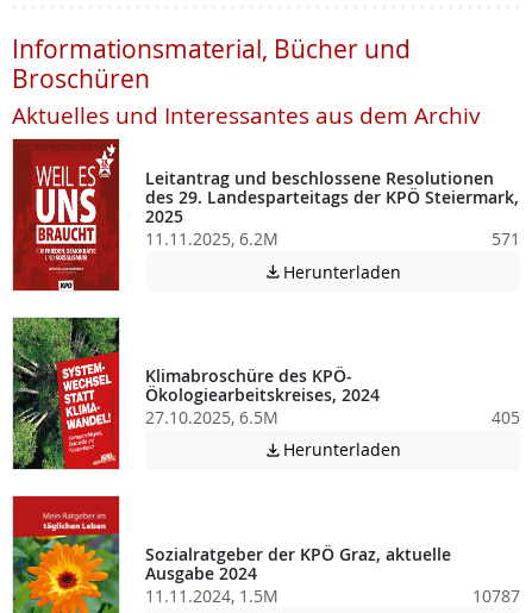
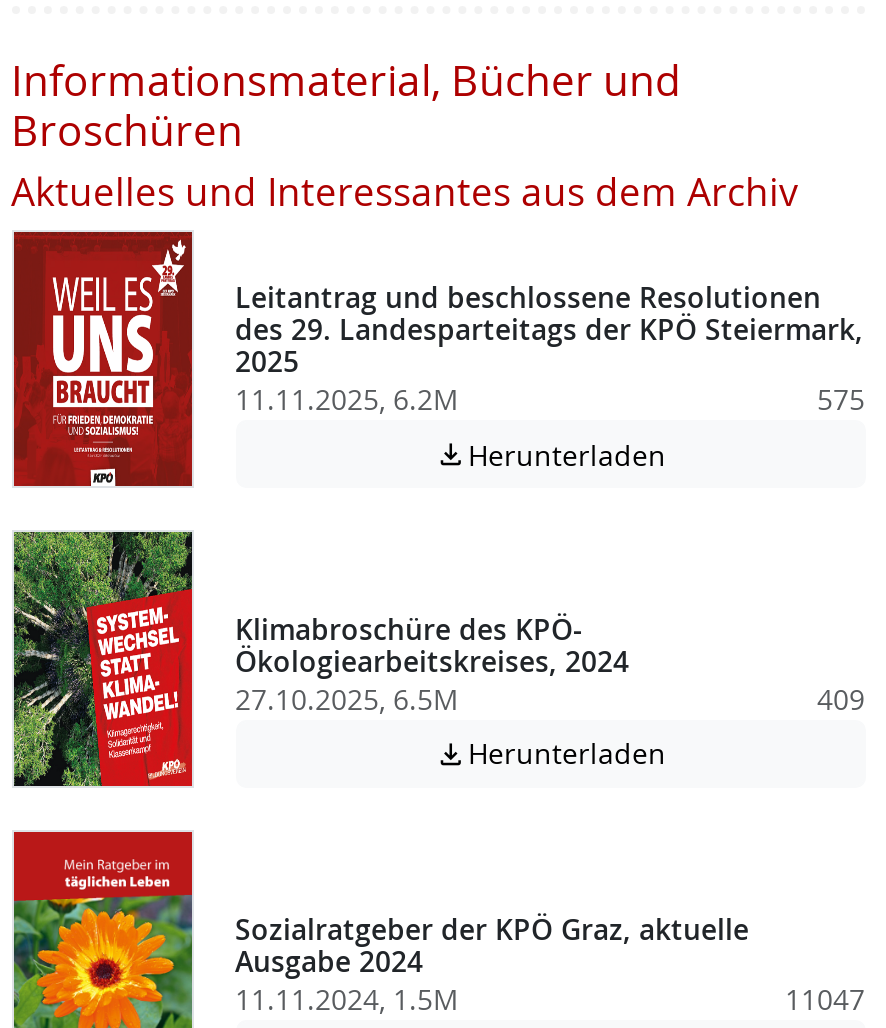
[491,228,520,250] 571 -> [817,381,865,419] 575
[491,406,520,429] 405 -> [817,680,865,718] 409
[472,584,520,607] 10787 -> [785,979,865,1017] 11047

